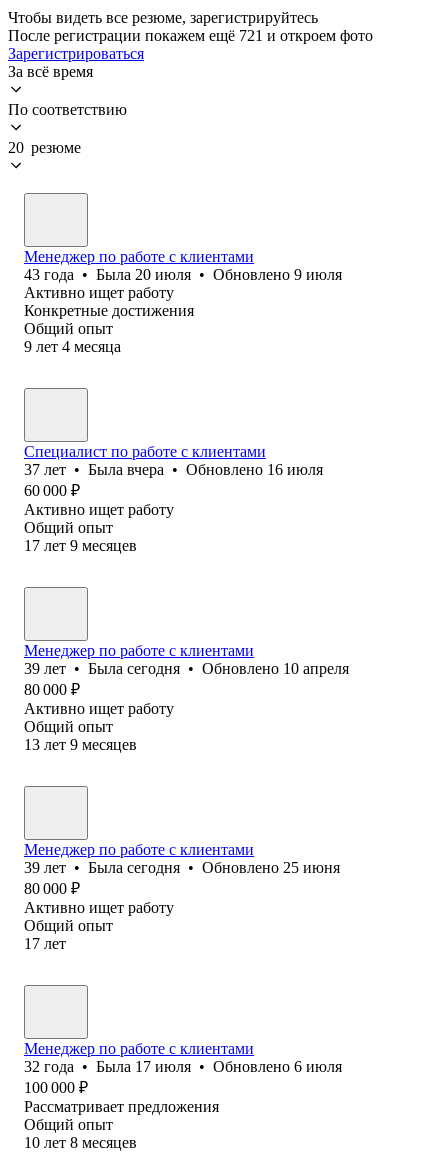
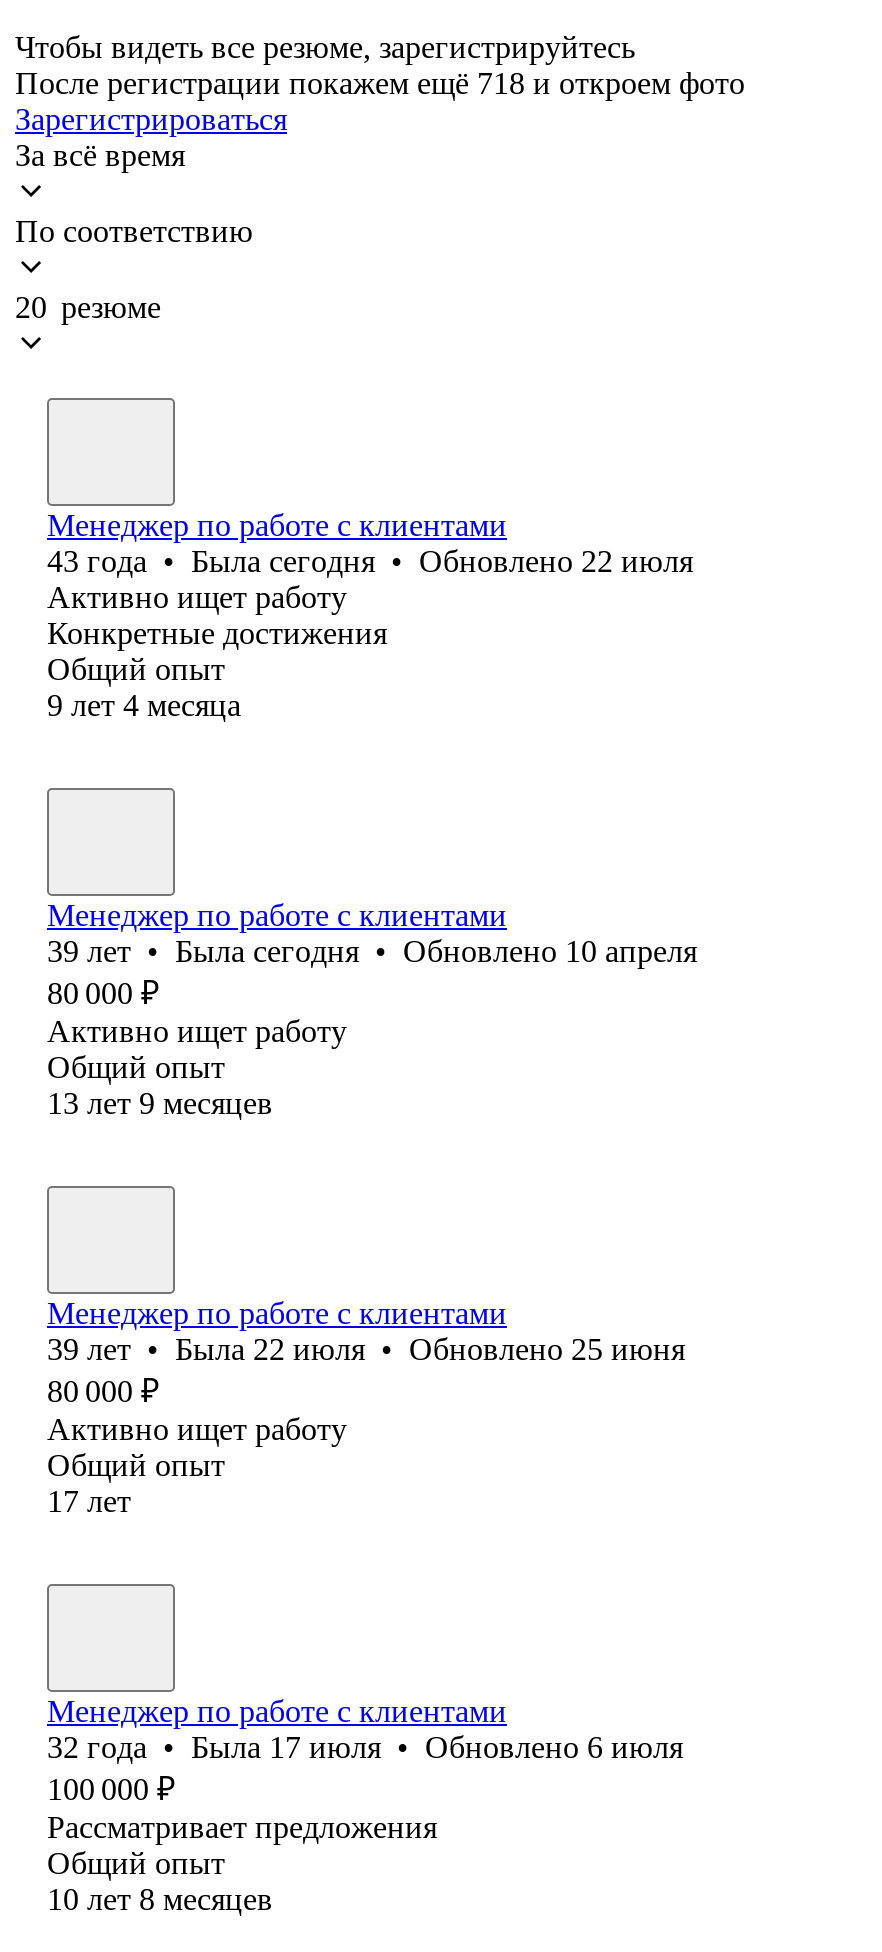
[8,27,373,44] После регистрации покажем ещё 721 и откроем фото -> [15,66,745,100] После регистрации покажем ещё 718 и откроем фото
[24,266,342,283] 43 года • Была 20 июля • Обновлено 9 июля -> [47,544,693,578] 43 года • Была сегодня • Обновлено 22 июля
[24,443,323,554] Специалист по работе с клиентами | 37 лет • Была вчера • Обновлено 16 июля | 60 000 ₽ | Активно ищет работу | Общий опыт | 17 лет 9 месяцев -> none
[24,859,340,876] 39 лет • Была сегодня • Обновлено 25 июня -> [47,1332,685,1366] 39 лет • Была 22 июля • Обновлено 25 июня

